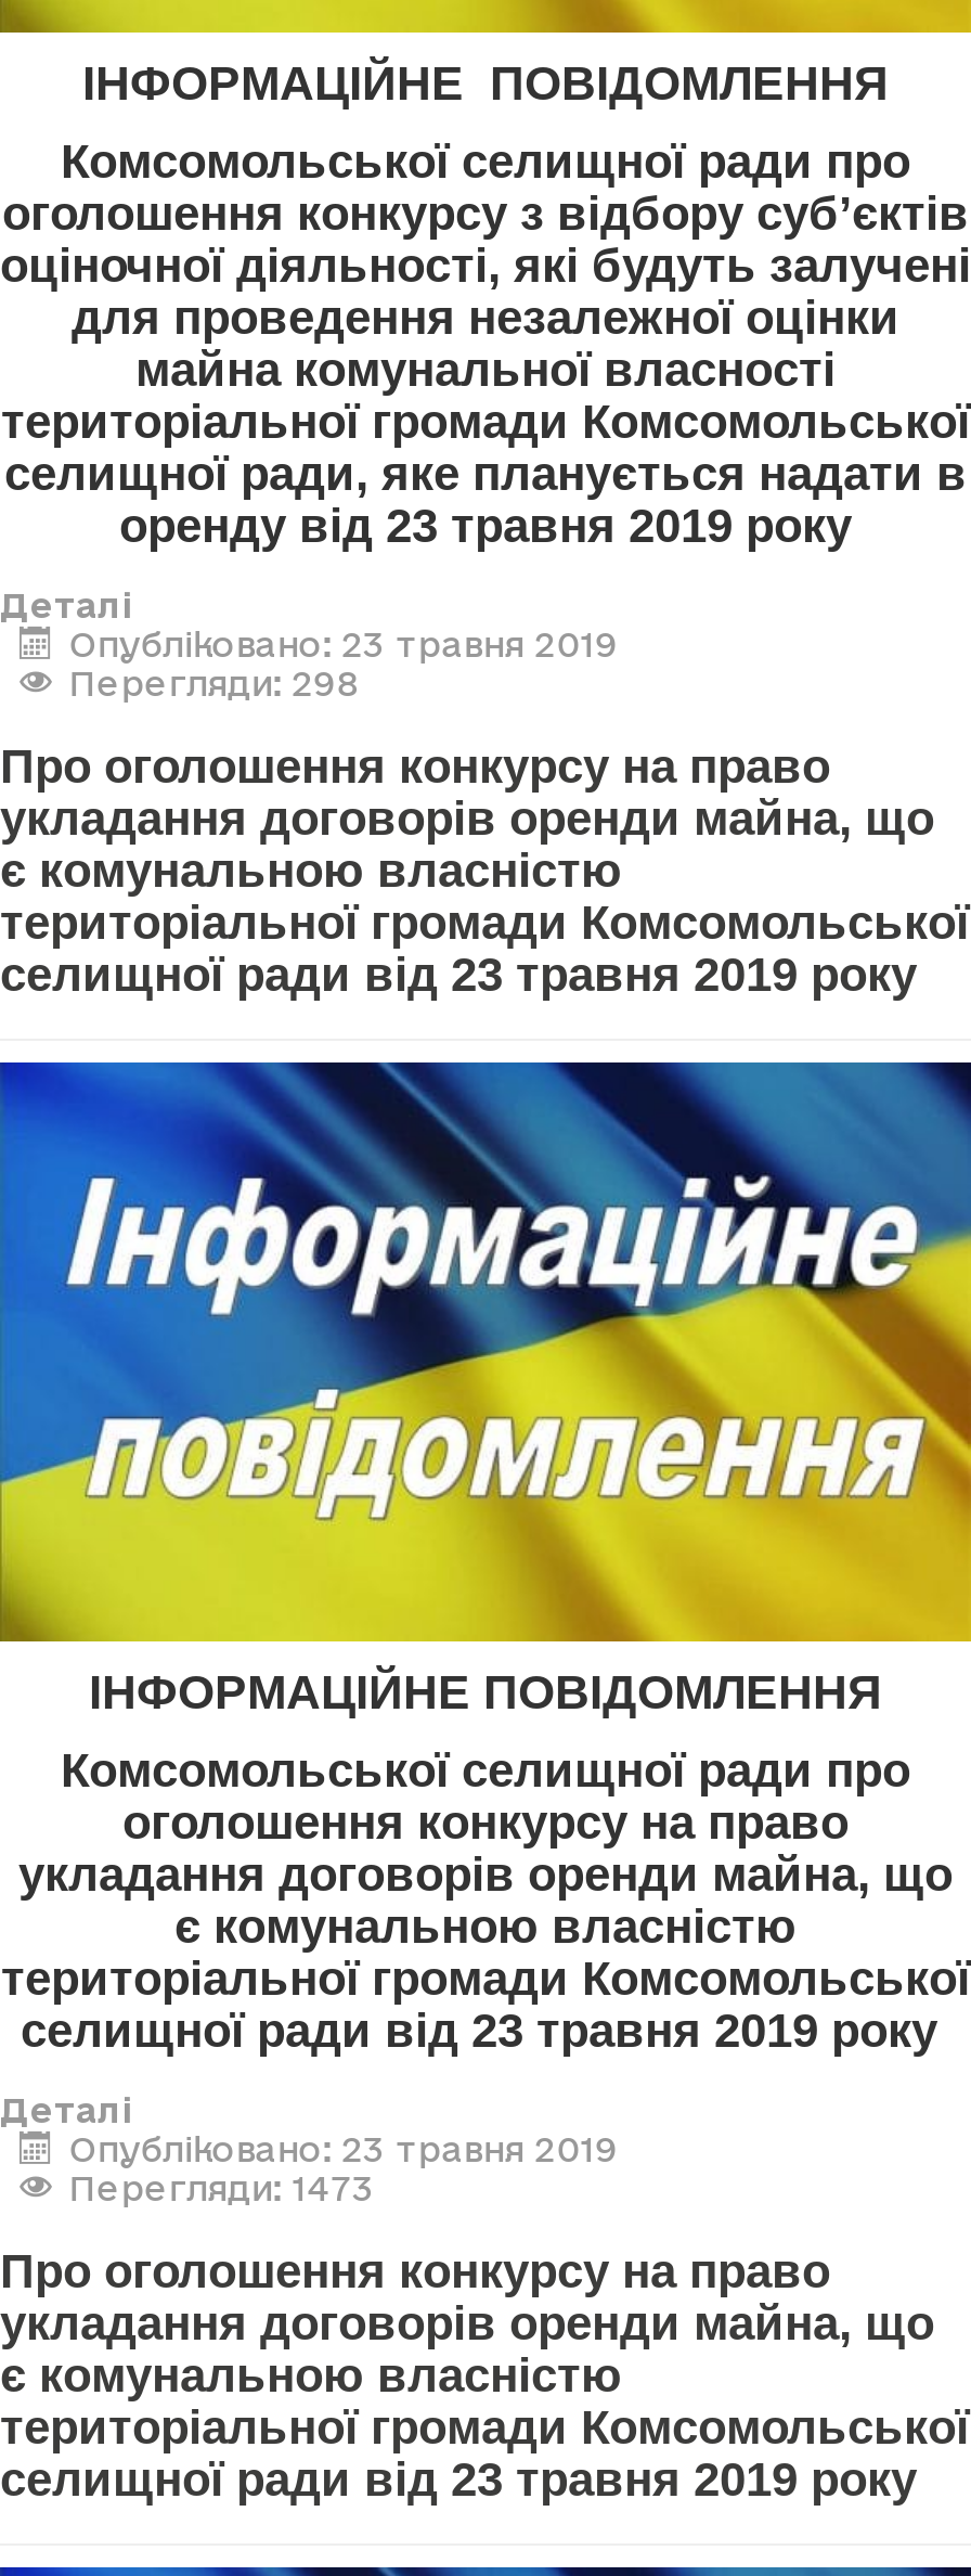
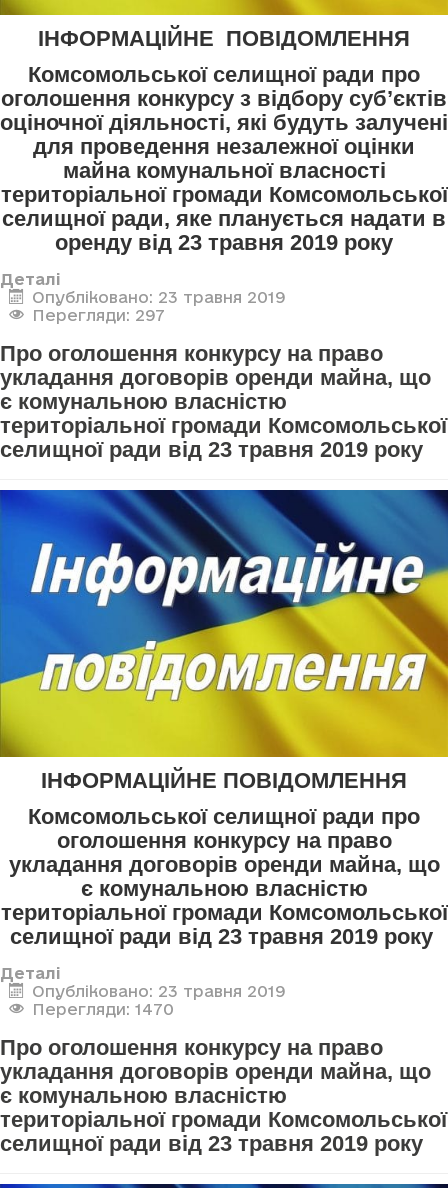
[69,663,359,702] Перегляди: 298 -> [32,306,165,324] Перегляди: 297
[69,2168,375,2207] Перегляди: 1473 -> [32,1000,174,1018] Перегляди: 1470

